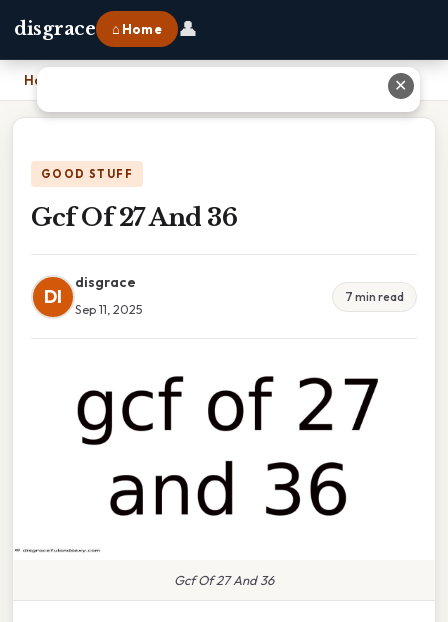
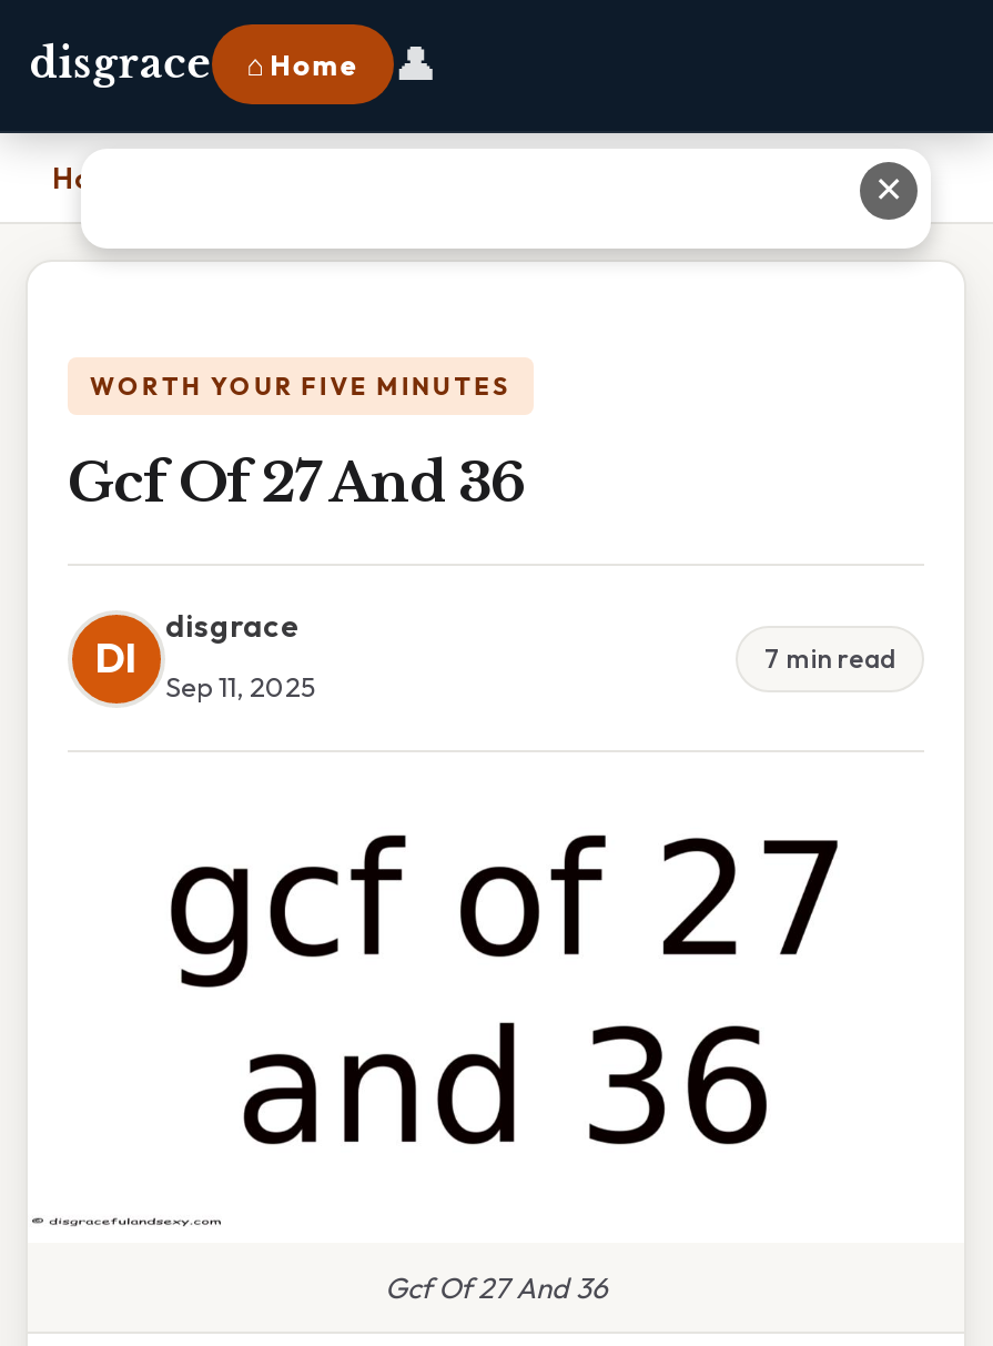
[41,167,133,181] GOOD STUFF -> [90,371,512,402] WORTH YOUR FIVE MINUTES

